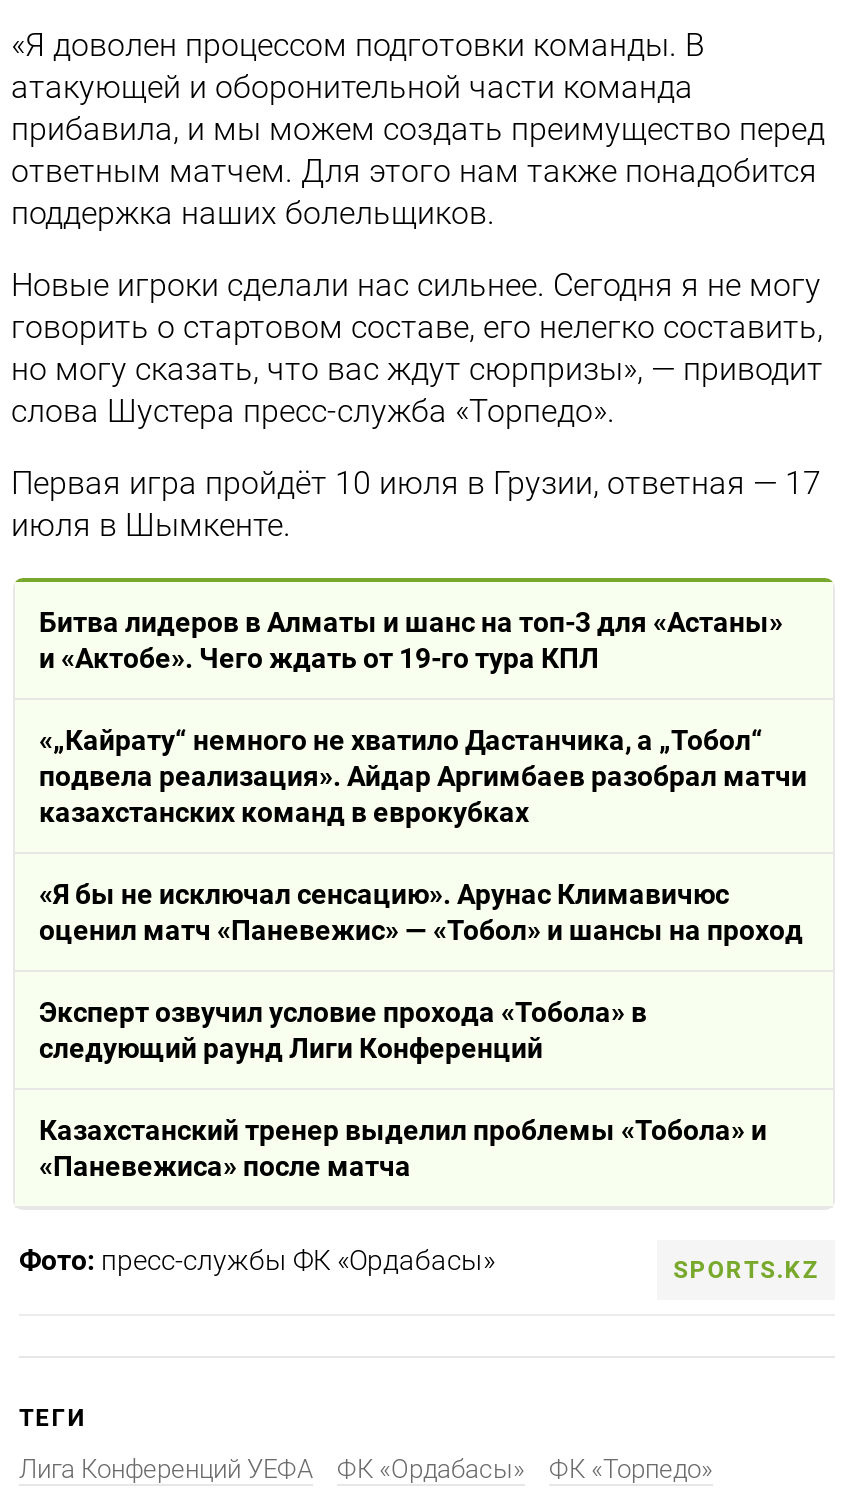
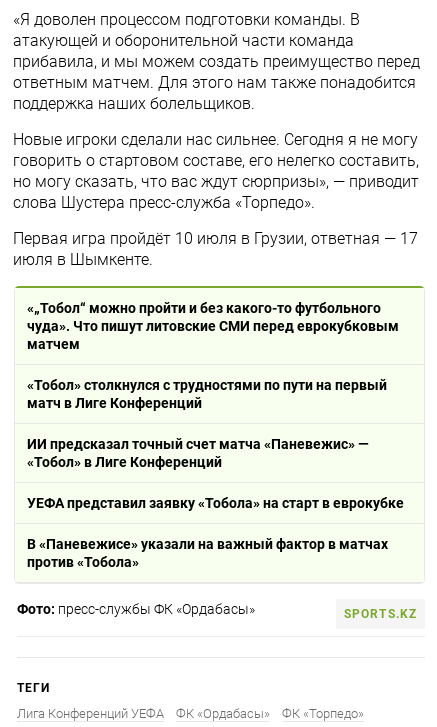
[39,607,783,675] Битва лидеров в Алматы и шанс на топ-3 для «Астаны» | и «Актобе». Чего ждать от 19-го тура КПЛ -> [27,300,399,352] «„Тобол“ можно пройти и без какого-то футбольного | чуда». Что пишут литовские СМИ перед еврокубковым | матчем
[39,725,807,829] «„Кайрату“ немного не хватило Дастанчика, а „Тобол“ | подвела реализация». Айдар Аргимбаев разобрал матчи | казахстанских команд в еврокубках -> [27,377,387,411] «Тобол» столкнулся с трудностями по пути на первый | матч в Лиге Конференций
[39,879,803,947] «Я бы не исключал сенсацию». Арунас Климавичюс | оценил матч «Паневежис» — «Тобол» и шансы на проход -> [27,436,369,470] ИИ предсказал точный счет матча «Паневежис» — | «Тобол» в Лиге Конференций
[39,997,647,1065] Эксперт озвучил условие прохода «Тобола» в | следующий раунд Лиги Конференций -> [27,495,404,511] УЕФА представил заявку «Тобола» на старт в еврокубке
[39,1115,767,1183] Казахстанский тренер выделил проблемы «Тобола» и | «Паневежиса» после матча -> [27,536,388,570] В «Паневежисе» указали на важный фактор в матчах | против «Тобола»

